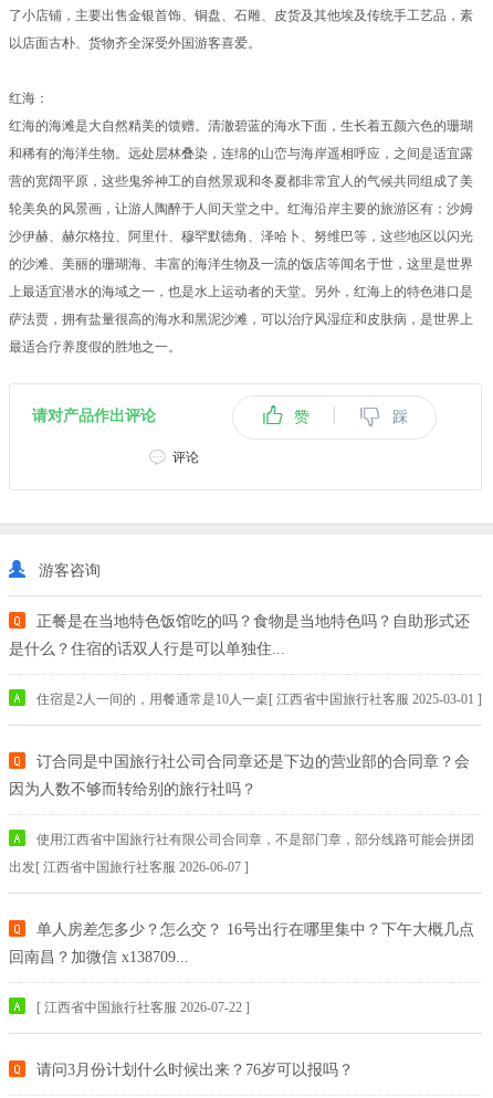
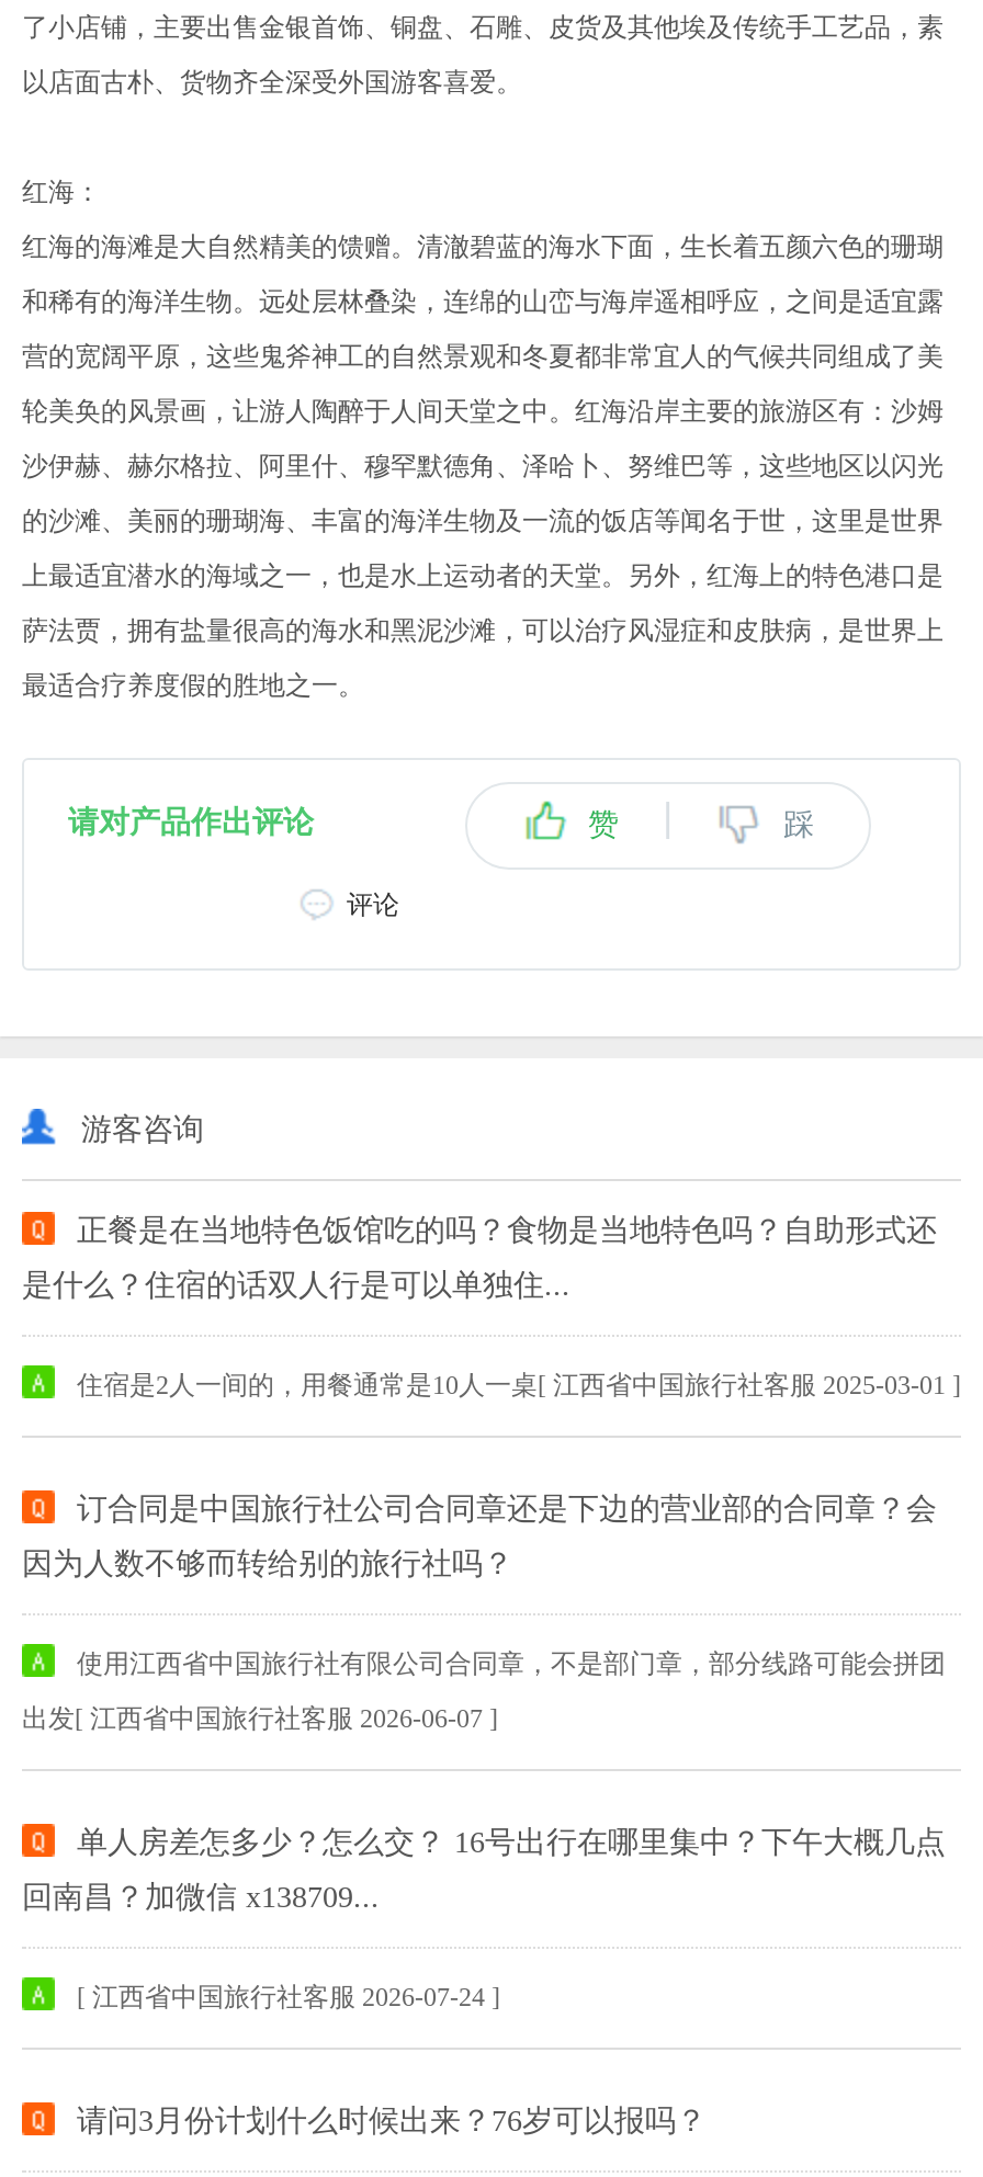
[36,1000,250,1015] [ 江西省中国旅行社客服 2026-07-22 ] -> [77,1982,500,2012] [ 江西省中国旅行社客服 2026-07-24 ]

